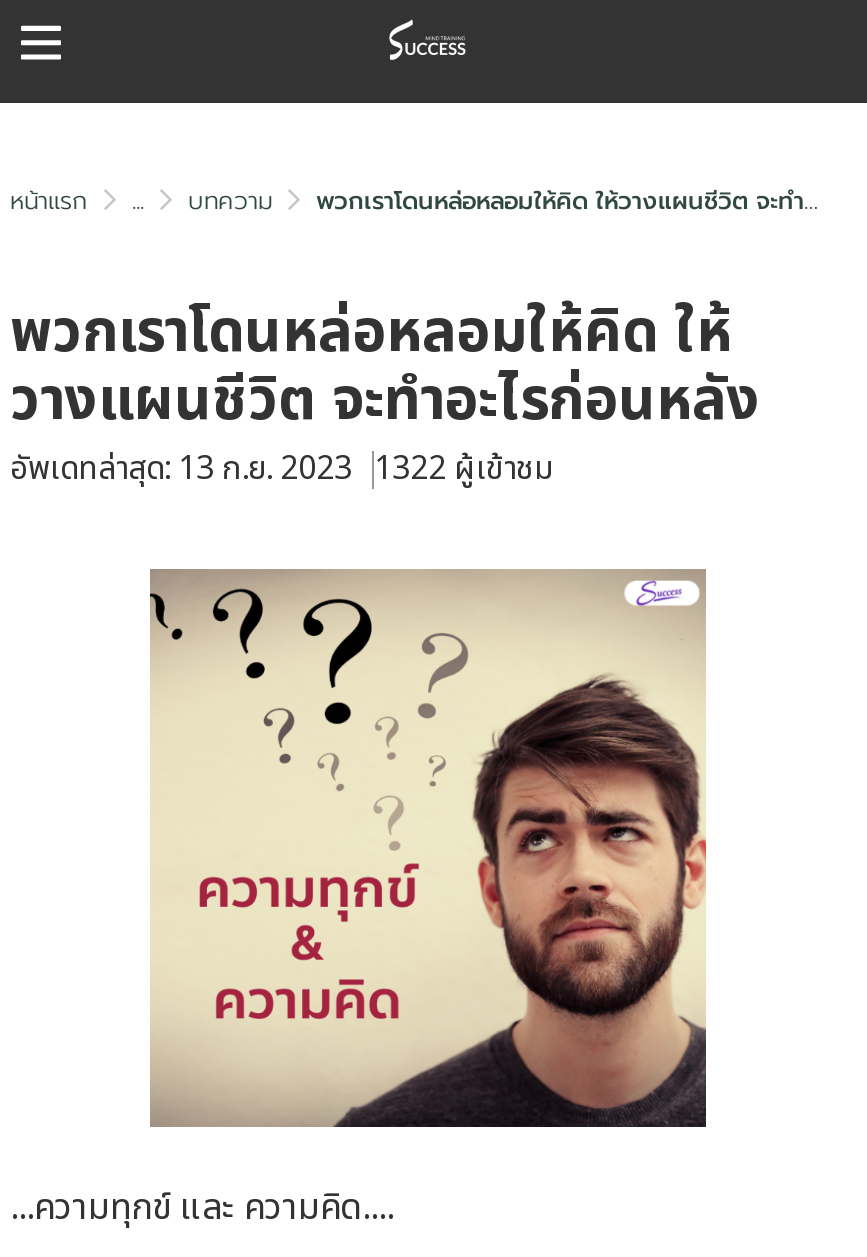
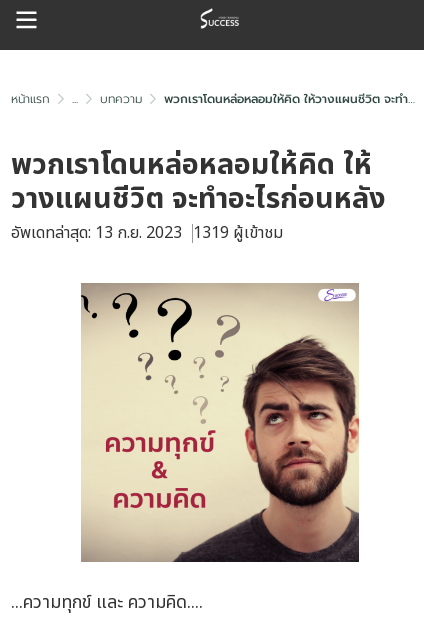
[10,445,554,493] อัพเดทล่าสุด: 13 ก.ย. 2023 1322 ผู้เข้าชม -> [11,221,283,245] อัพเดทล่าสุด: 13 ก.ย. 2023 1319 ผู้เข้าชม

